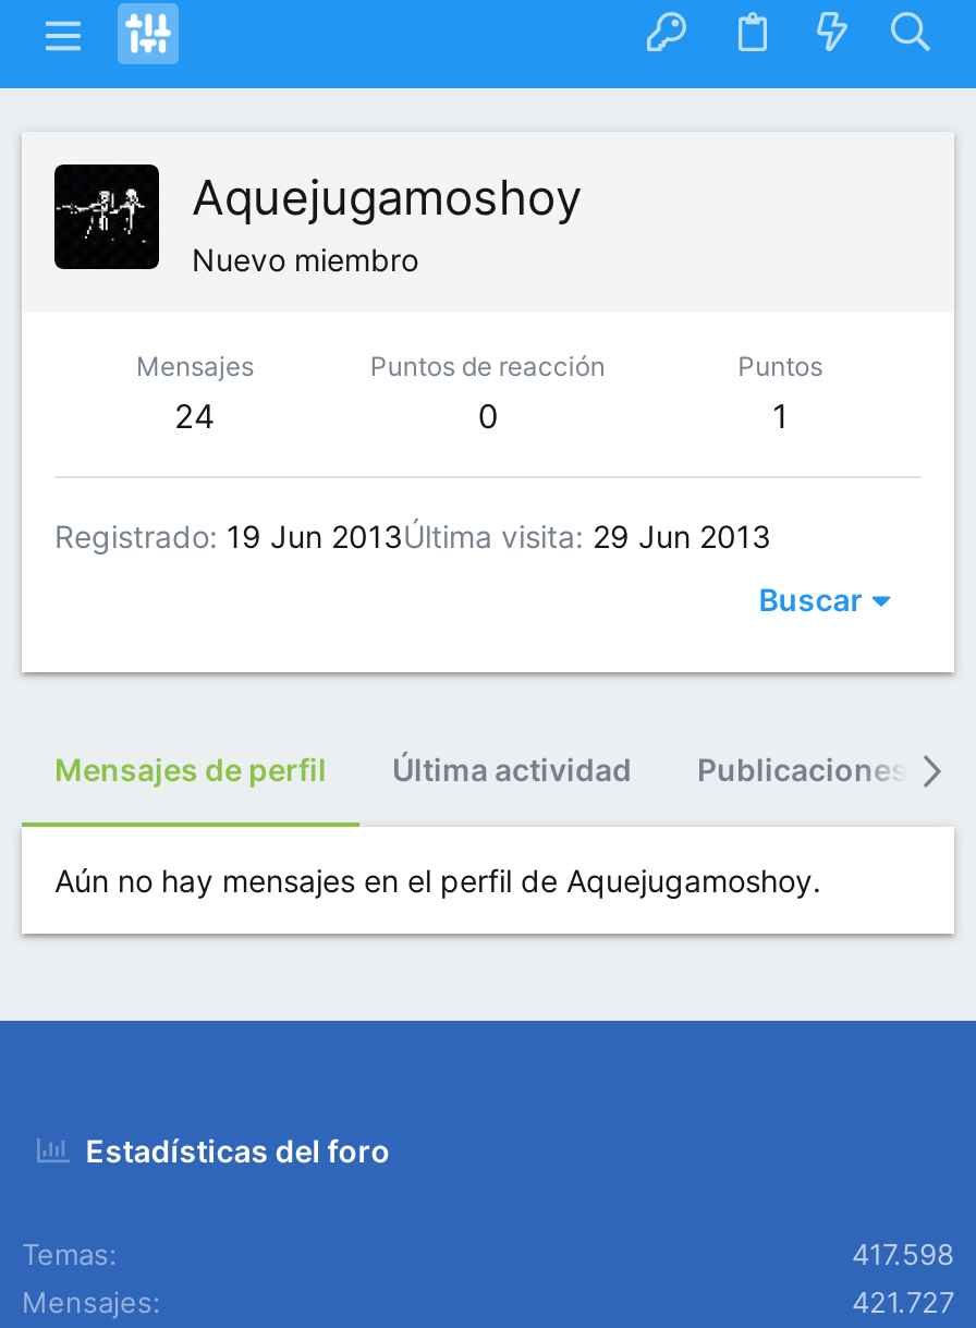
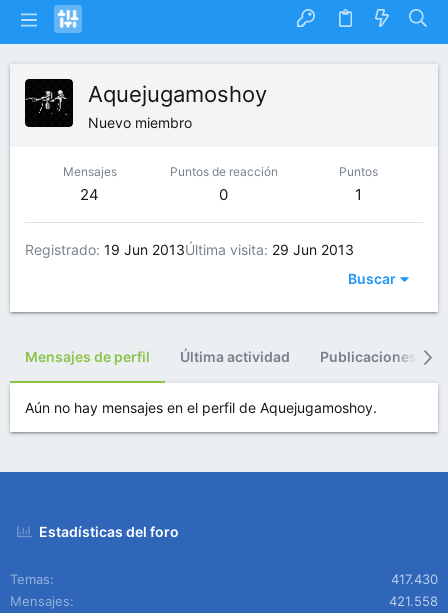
[852,1236,954,1271] 417.598 -> [391,571,438,587] 417.430
[852,1284,954,1319] 421.727 -> [389,593,438,609] 421.558

